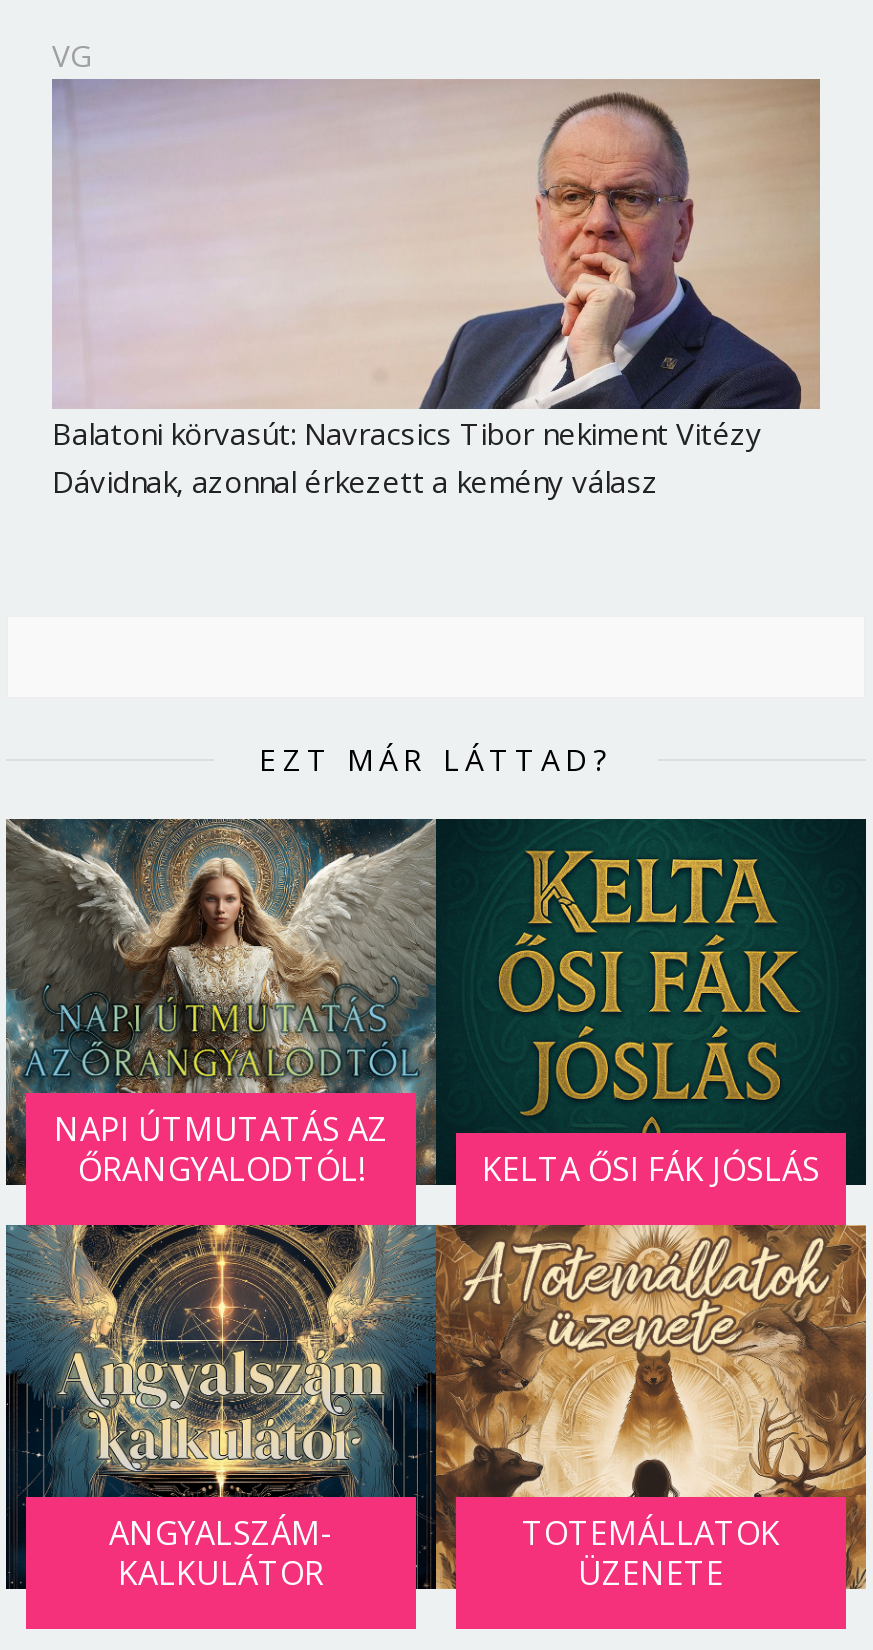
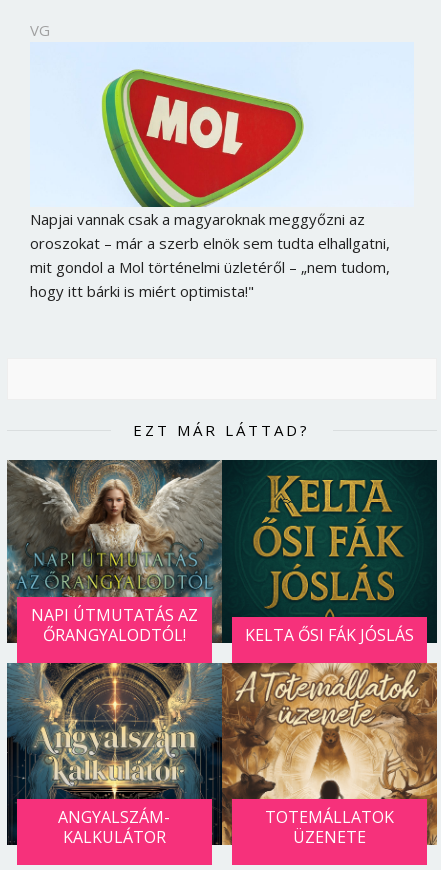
[50,77,822,501] [image] | Balatoni körvasút: Navracsics Tibor nekiment Vitézy | Dávidnak, azonnal érkezett a kemény válasz -> [30,68,414,301] [image] | Napjai vannak csak a magyaroknak meggyőzni az | oroszokat – már a szerb elnök sem tudta elhallgatni, | mit gondol a Mol történelmi üzletéről – „nem tudom, | hogy itt bárki is miért optimista!"

